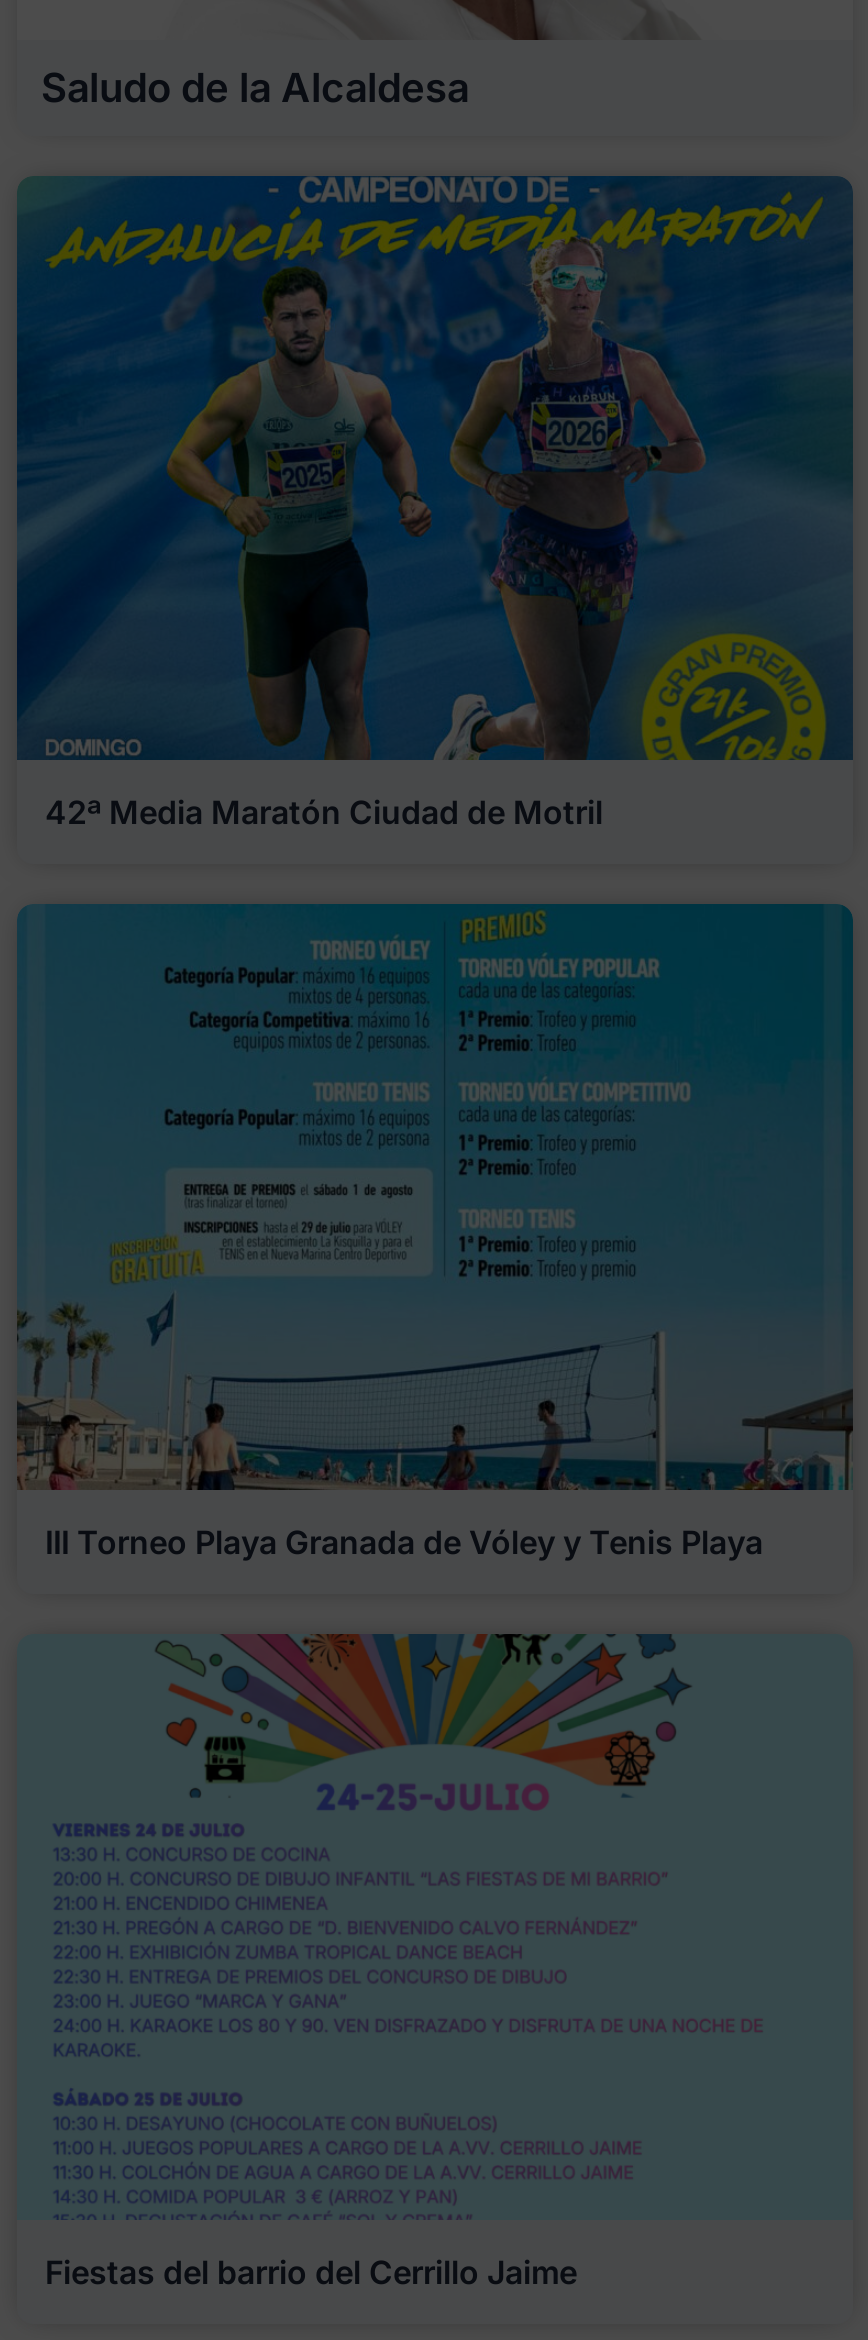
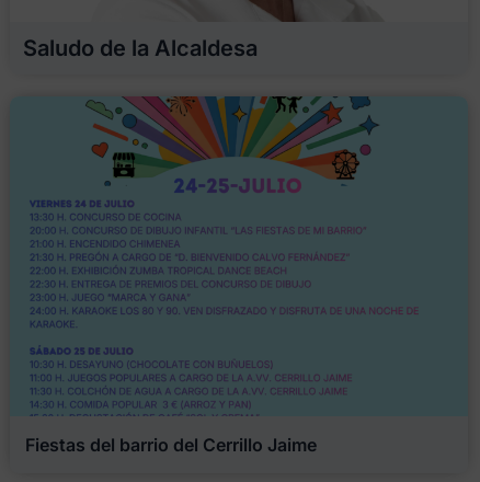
[15,174,855,833] [image] | 42ª Media Maratón Ciudad de Motril -> none
[15,902,855,1562] [image] | III Torneo Playa Granada de Vóley y Tenis Playa -> none

